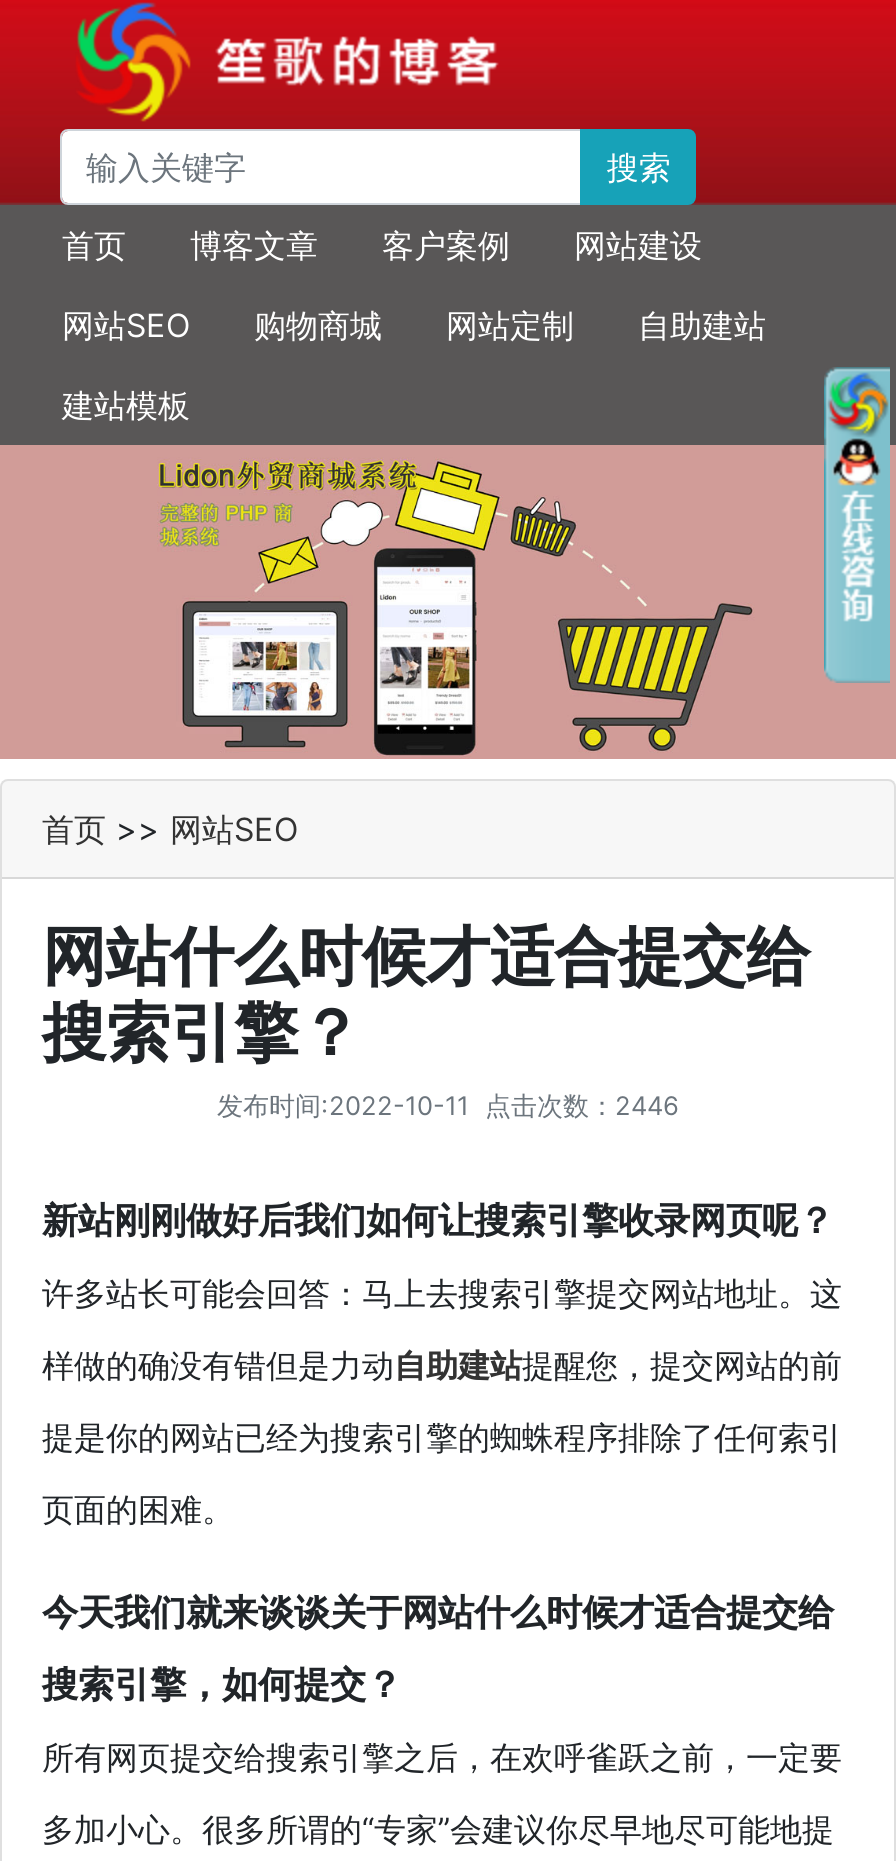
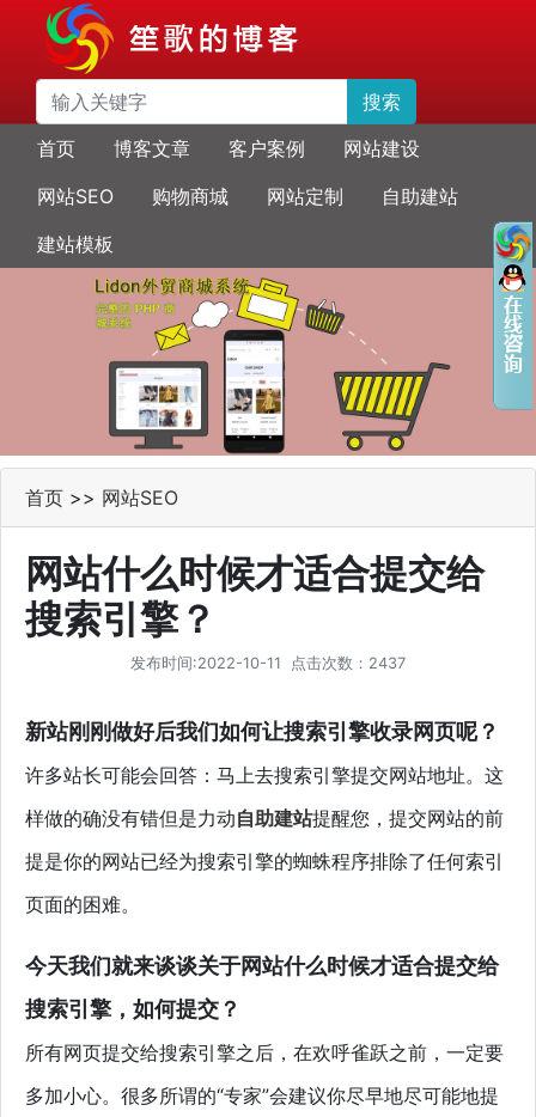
[217,1091,679,1121] 发布时间:2022-10-11 点击次数：2446 -> [130,654,406,672] 发布时间:2022-10-11 点击次数：2437

